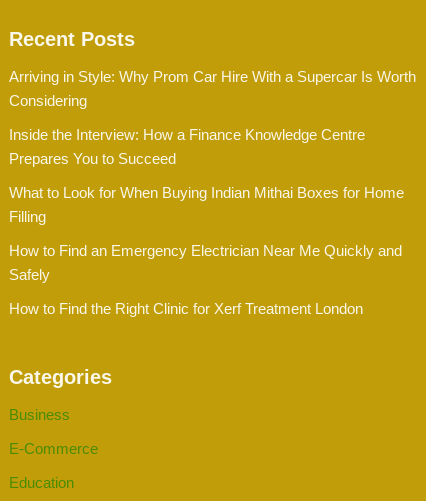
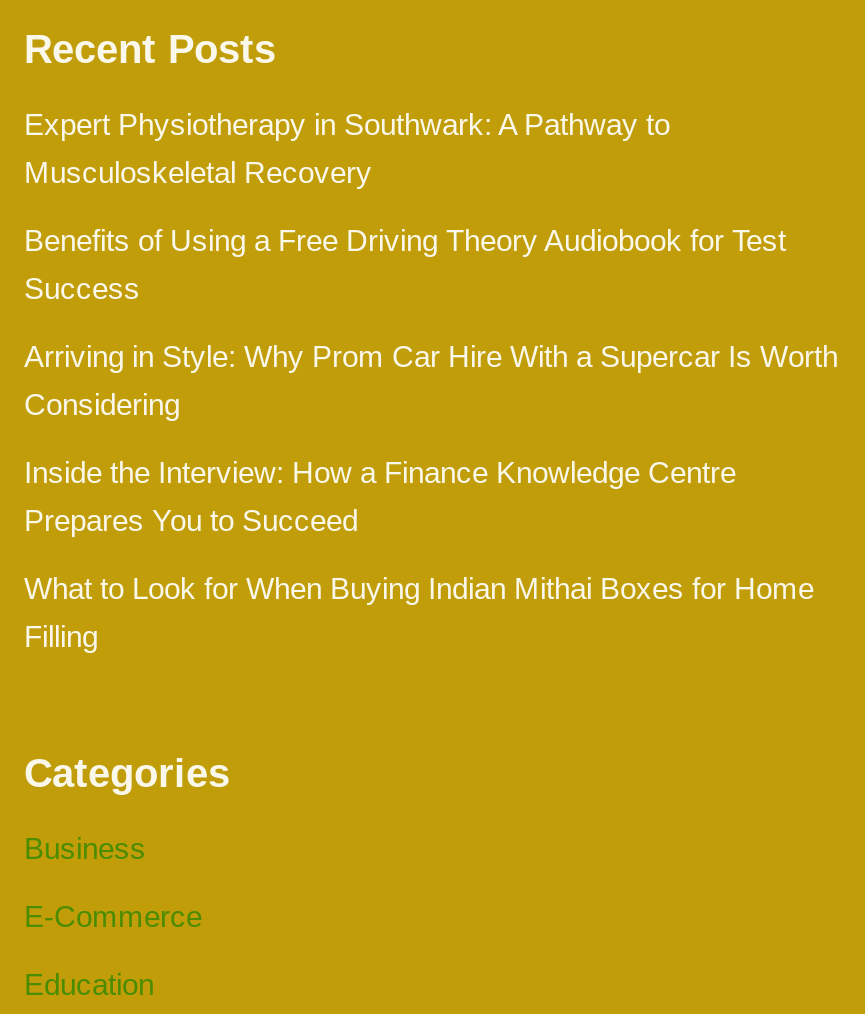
none -> [24,106,786,304] Expert Physiotherapy in Southwark: A Pathway to | Musculoskeletal Recovery | Benefits of Using a Free Driving Theory Audiobook for Test | Success
moved [9,68,416,225] -> [24,338,838,652]: Arriving in Style: Why Prom Car Hire With a Supercar Is Worth | Considering | Inside the Interview: How a Finance Knowledge Centre | Prepares You to Succeed | What to Look for When Buying Indian Mithai Boxes for Home | Filling
[9,242,402,317] How to Find an Emergency Electrician Near Me Quickly and | Safely | How to Find the Right Clinic for Xerf Treatment London -> none

